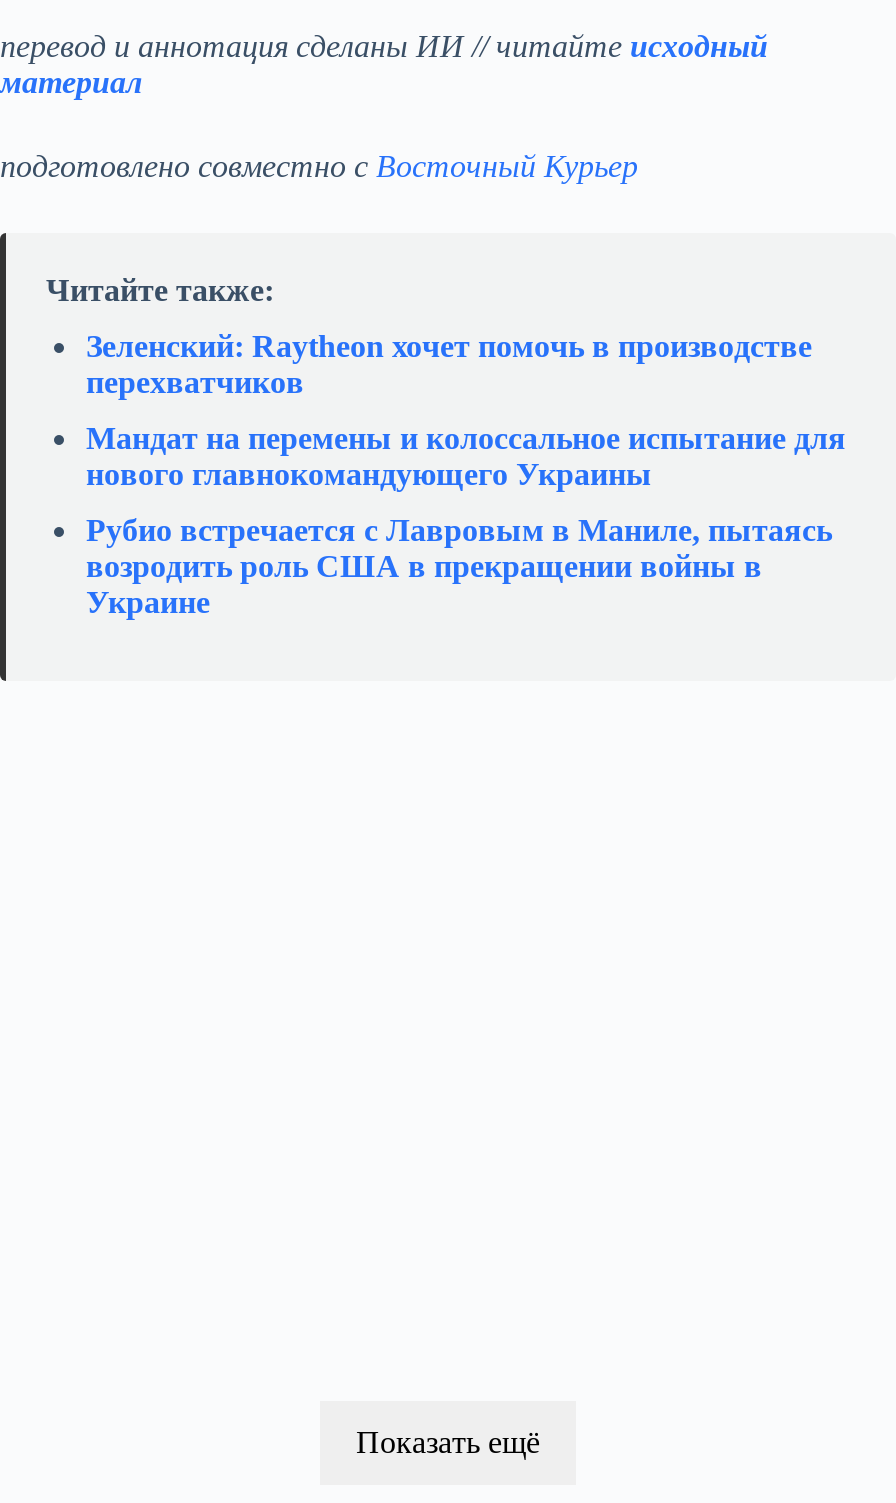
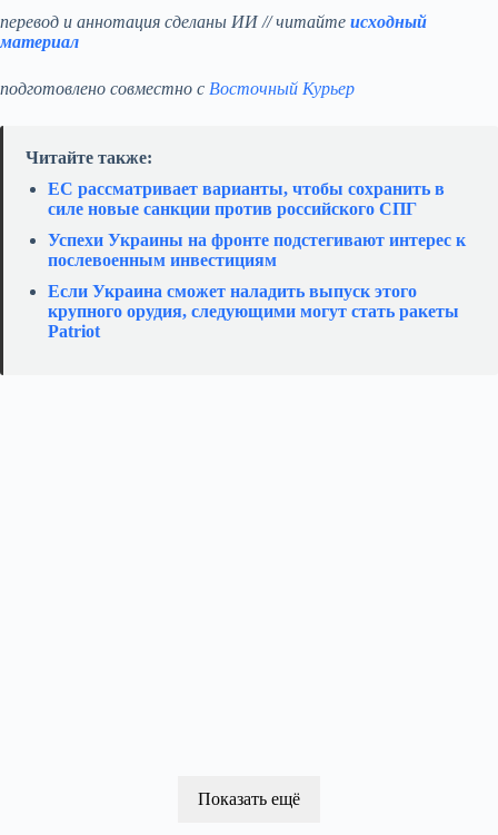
[86,329,812,399] Зеленский: Raytheon хочет помочь в производстве | перехватчиков -> [48,179,445,218] ЕС рассматривает варианты, чтобы сохранить в | силе новые санкции против российского СПГ
[86,421,846,491] Мандат на перемены и колоссальное испытание для | нового главнокомандующего Украины -> [48,231,466,270] Успехи Украины на фронте подстегивают интерес к | послевоенным инвестициям
[86,513,832,619] Рубио встречается с Лавровым в Маниле, пытаясь | возродить роль США в прекращении войны в | Украине -> [48,282,459,341] Если Украина сможет наладить выпуск этого | крупного орудия, следующими могут стать ракеты | Patriot

